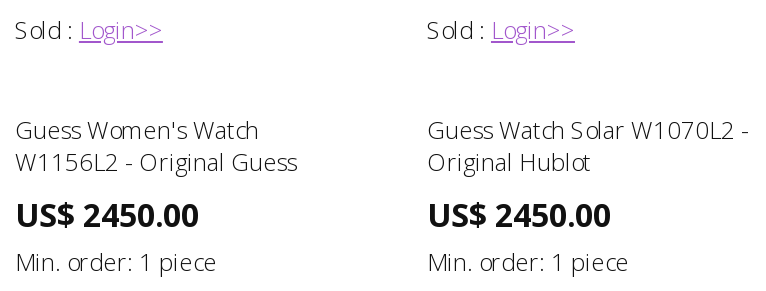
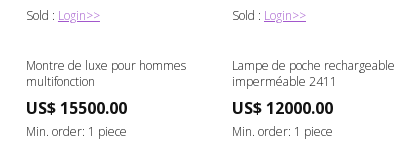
[15,112,297,236] Guess Women's Watch | W1156L2 - Original Guess | US$ 2450.00 -> [26,56,186,118] Montre de luxe pour hommes | multifonction | US$ 15500.00
[427,112,749,236] Guess Watch Solar W1070L2 - | Original Hublot | US$ 2450.00 -> [232,56,395,118] Lampe de poche rechargeable | imperméable 2411 | US$ 12000.00

